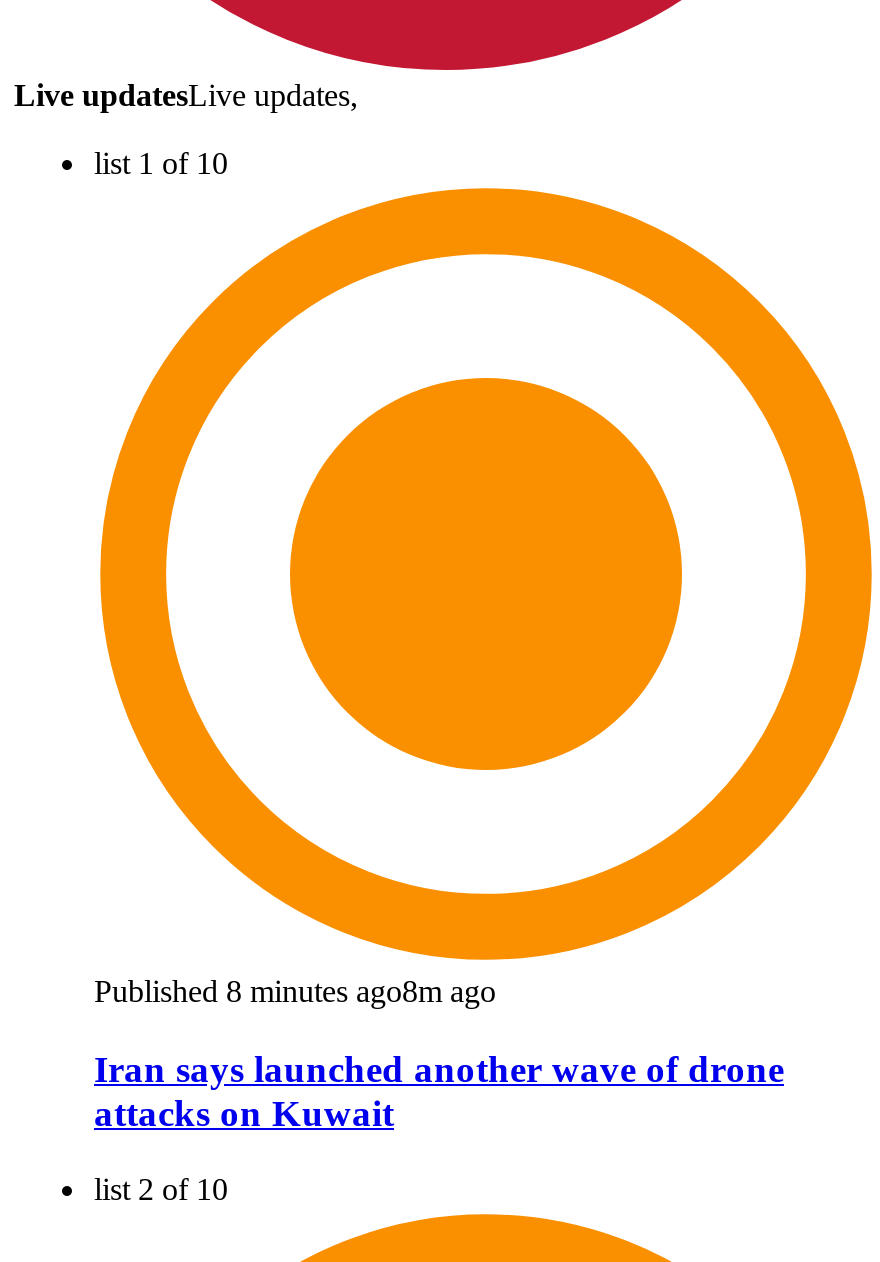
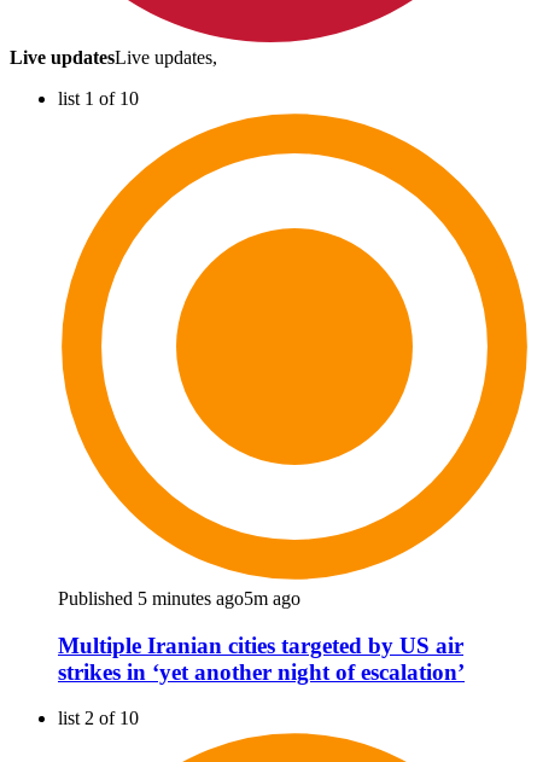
[94,974,496,1008] Published 8 minutes ago8m ago -> [58,588,300,608] Published 5 minutes ago5m ago
[94,1047,784,1133] Iran says launched another wave of drone | attacks on Kuwait -> [58,632,465,684] Multiple Iranian cities targeted by US air | strikes in ‘yet another night of escalation’

